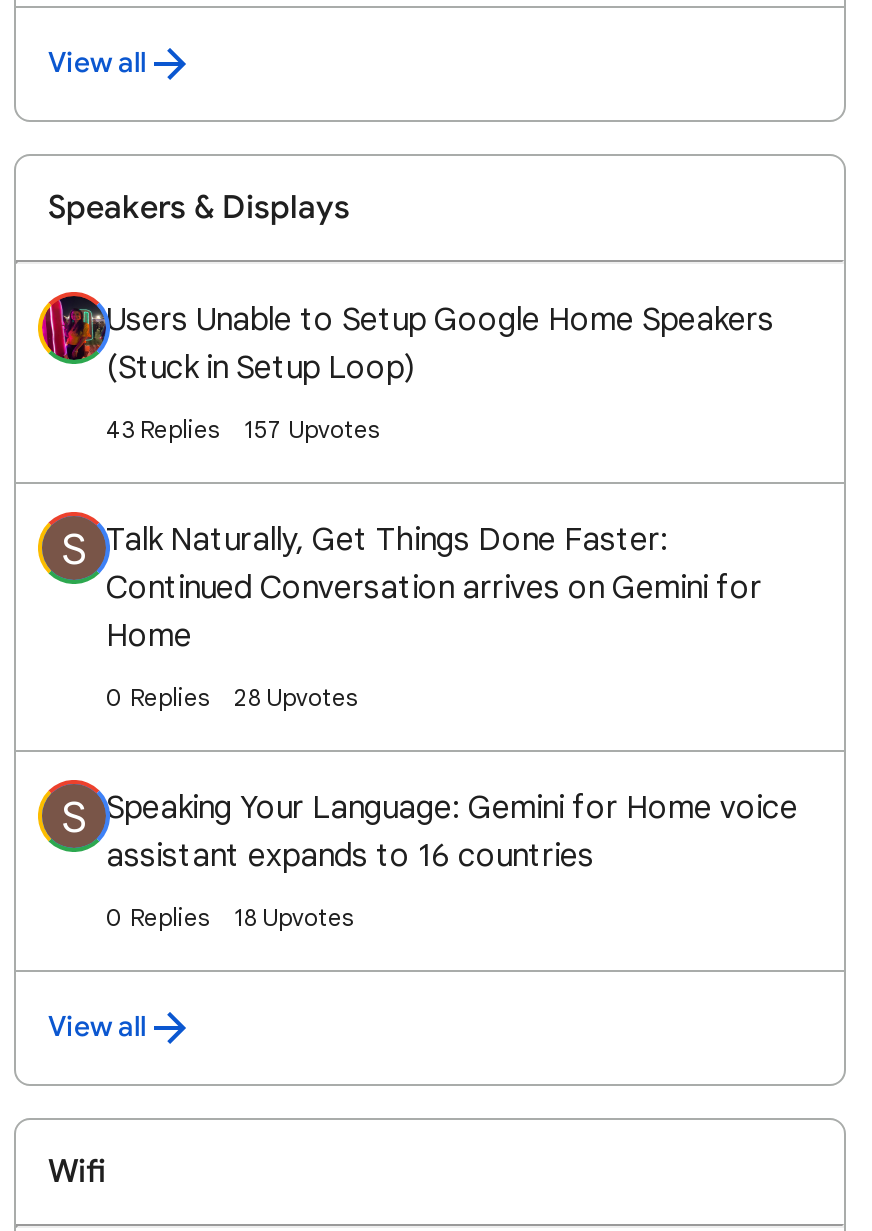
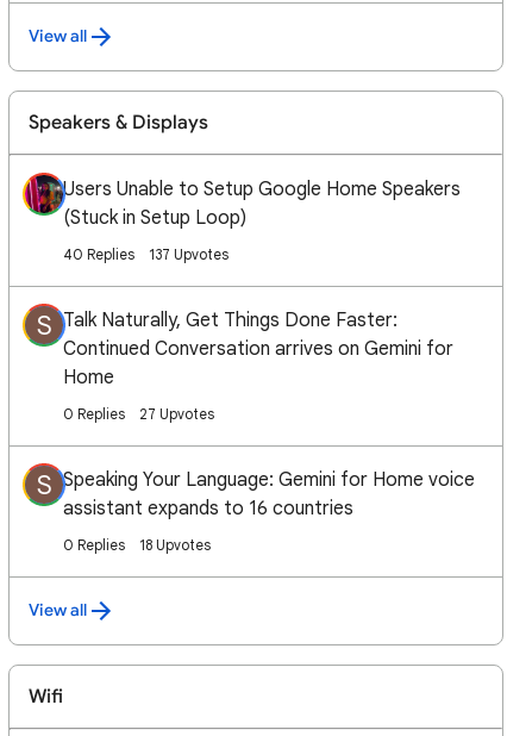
[106,414,220,444] 43 Replies -> [63,245,134,263] 40 Replies
[244,414,380,444] 157 Upvotes -> [149,245,229,263] 137 Upvotes
[234,682,358,712] 28 Upvotes -> [139,405,214,423] 27 Upvotes

